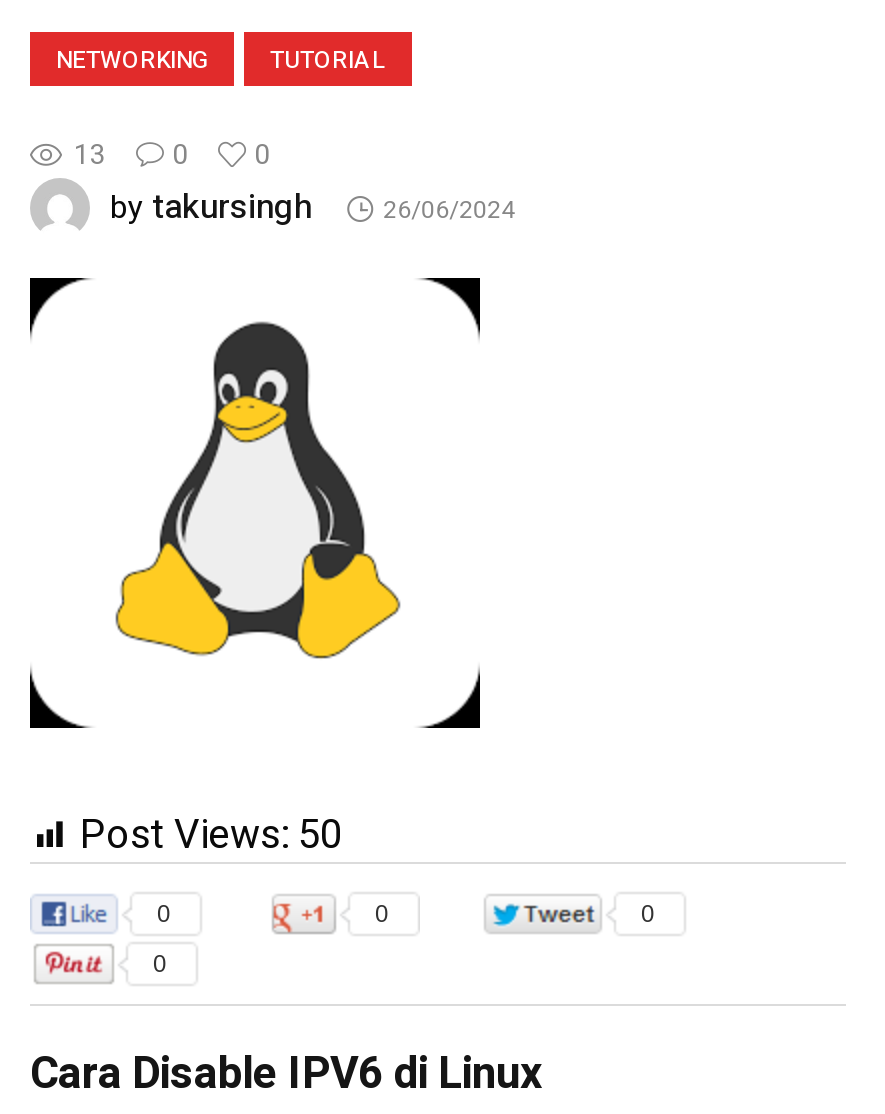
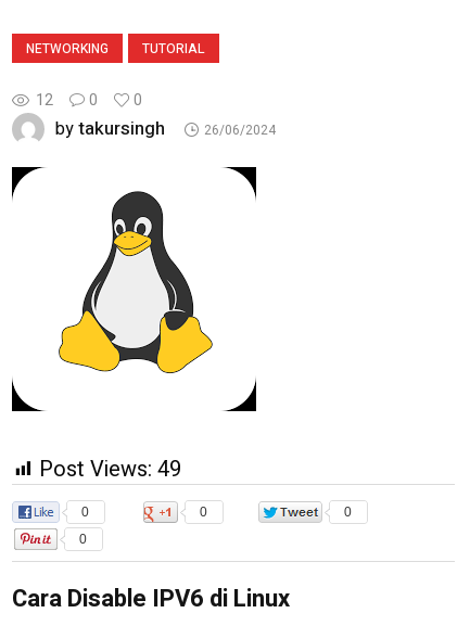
[74,135,270,177] 13 0 0 -> [36,90,142,112] 12 0 0
[80,806,342,864] Post Views: 50 -> [39,453,181,485] Post Views: 49

